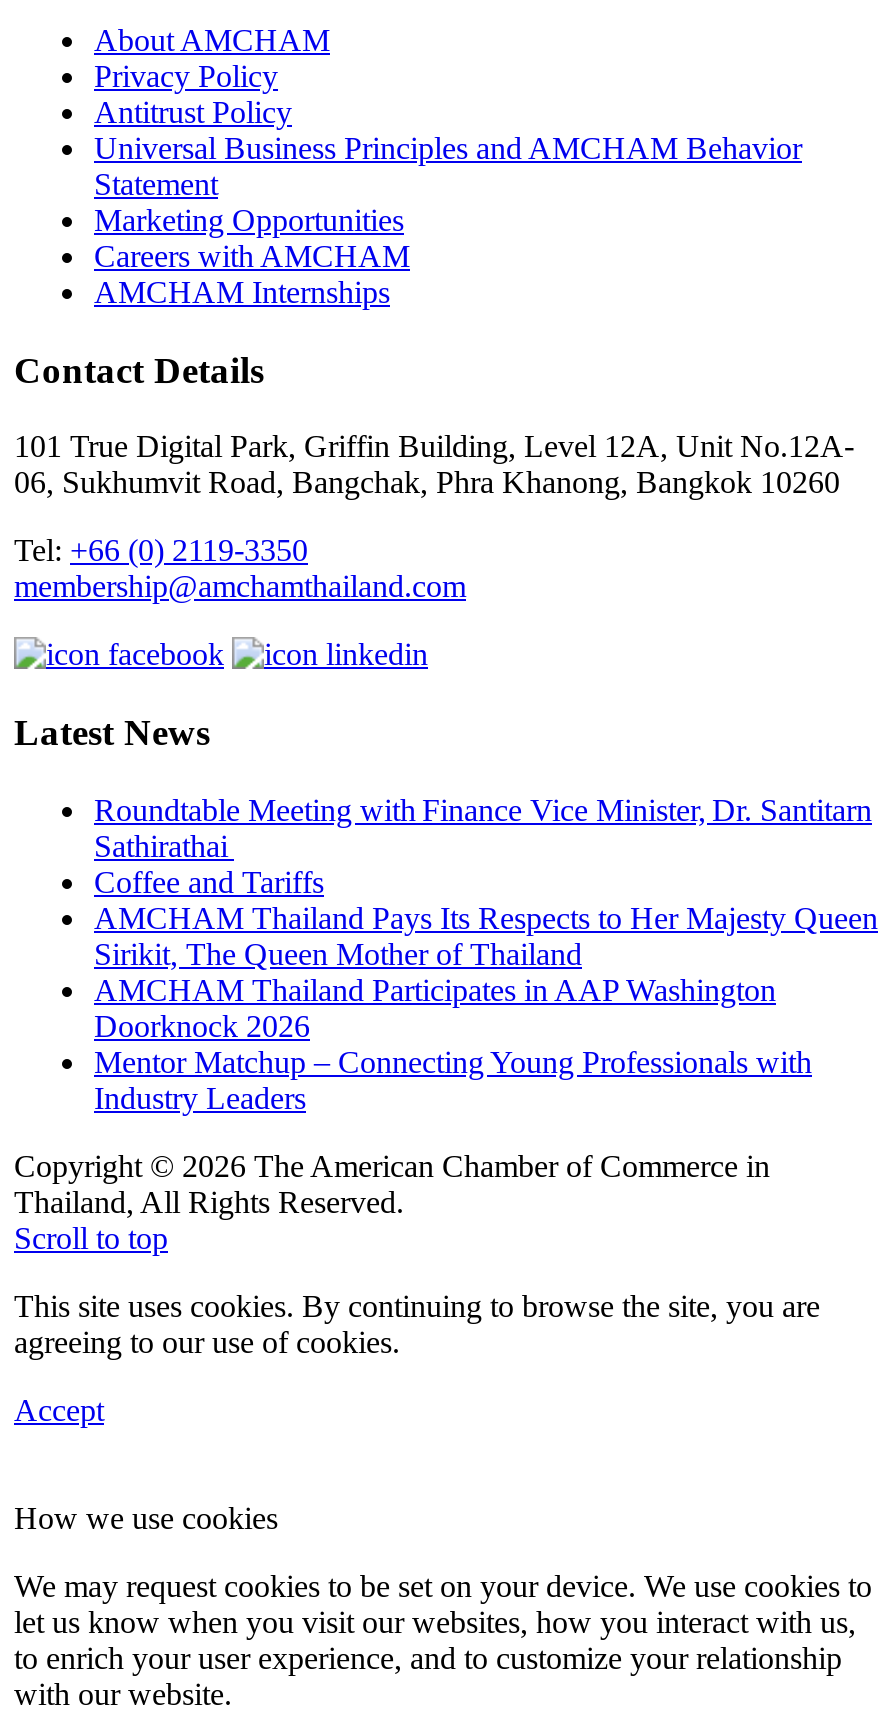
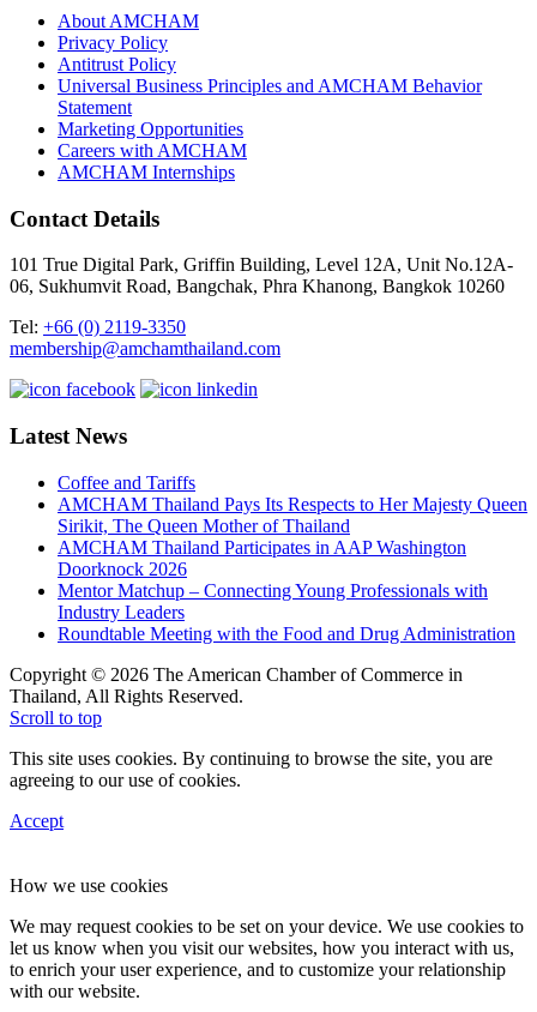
[94,793,872,863] Roundtable Meeting with Finance Vice Minister, Dr. Santitarn | Sathirathai -> none
moved [94,865,878,1115] -> [58,472,527,622]: Coffee and Tariffs | AMCHAM Thailand Pays Its Respects to Her Majesty Queen | Sirikit, The Queen Mother of Thailand | AMCHAM Thailand Participates in AAP Washington | Doorknock 2026 | Mentor Matchup – Connecting Young Professionals with | Industry Leaders
none -> [58,623,515,644] Roundtable Meeting with the Food and Drug Administration

